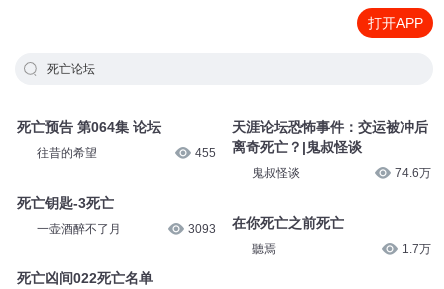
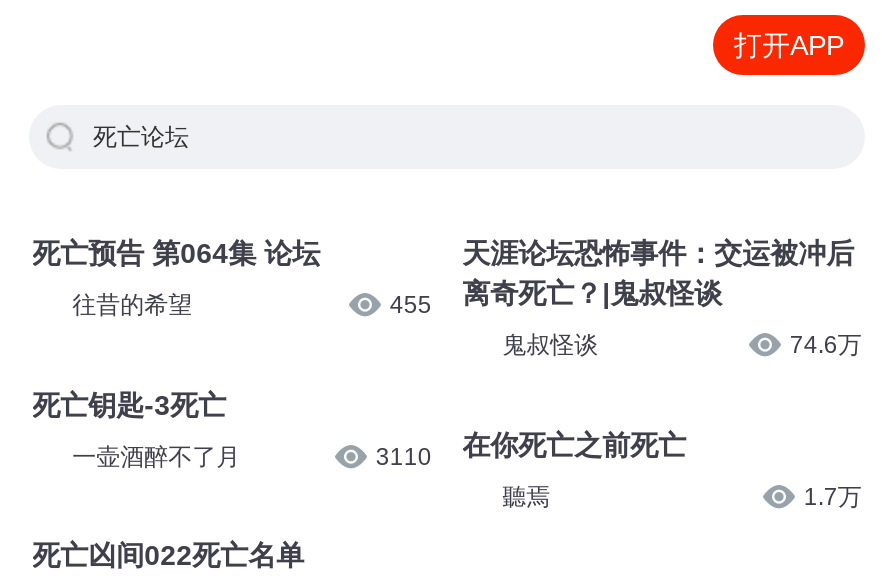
[188,215,344,236] 3093 在你死亡之前死亡 -> [376,428,686,470] 3110 在你死亡之前死亡

